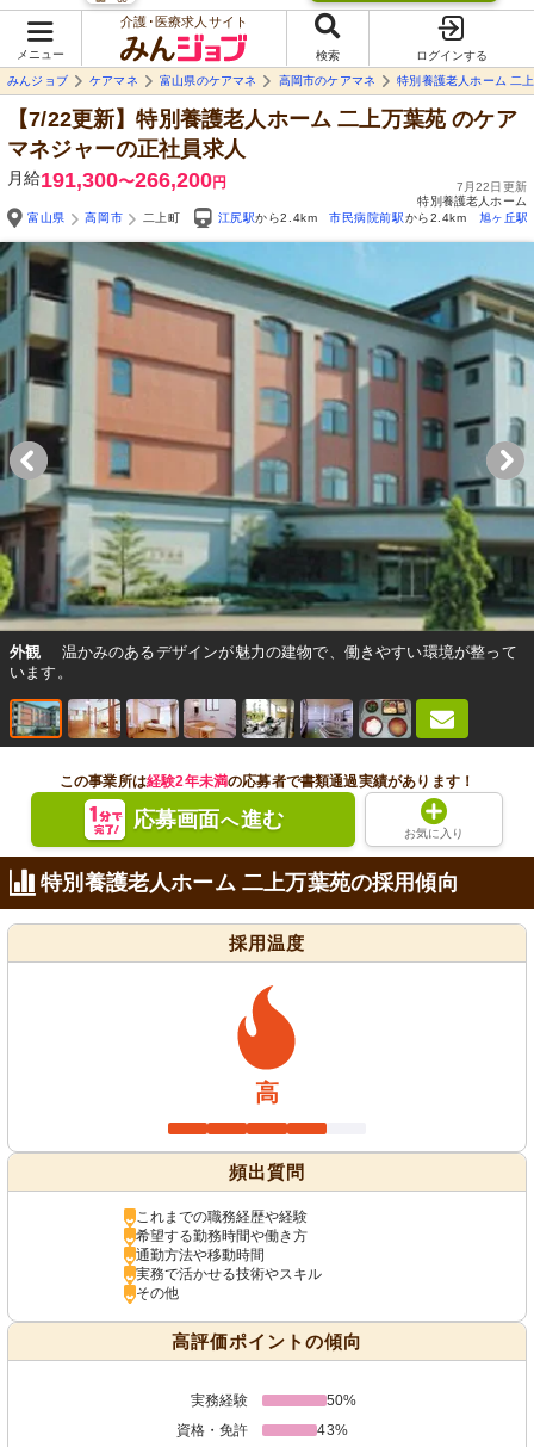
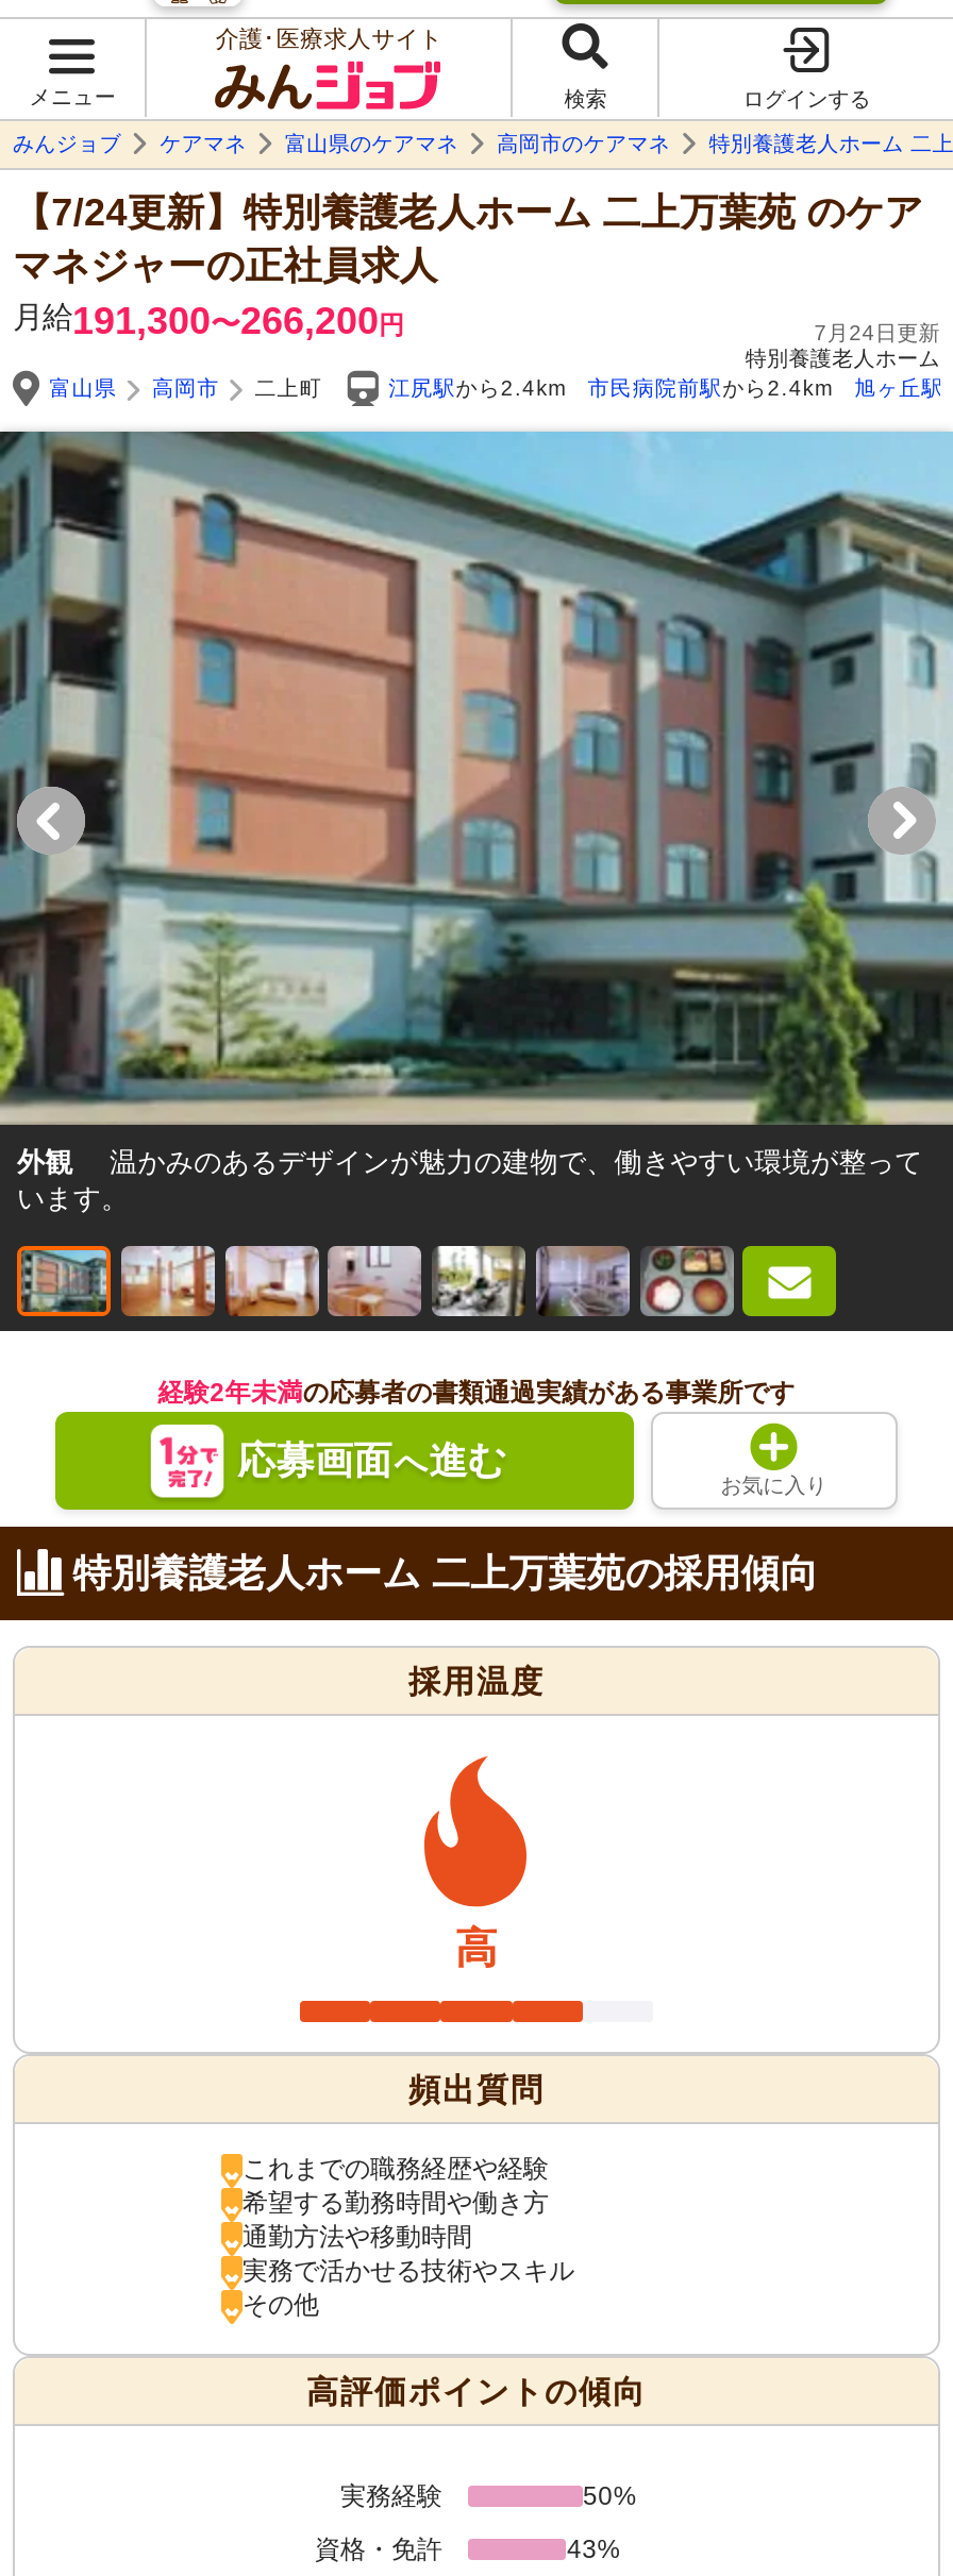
[7,107,517,131] 【7/22更新】特別養護老人ホーム 二上万葉苑のケア -> [13,191,923,234] 【7/24更新】特別養護老人ホーム 二上万葉苑のケア
[456,180,527,193] 7月22日更新 -> [814,321,940,344] 7月24日更新
[59,773,475,790] この事業所は経験2年未満の応募者で書類通過実績があります！ -> [158,1378,795,1408] 経験2年未満の応募者の書類通過実績がある事業所です

